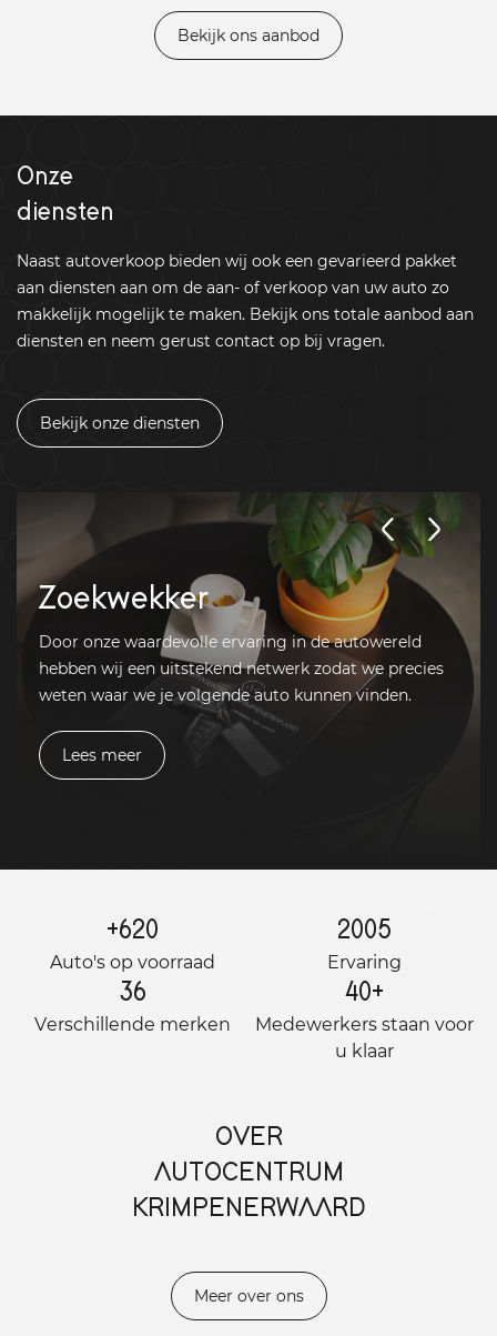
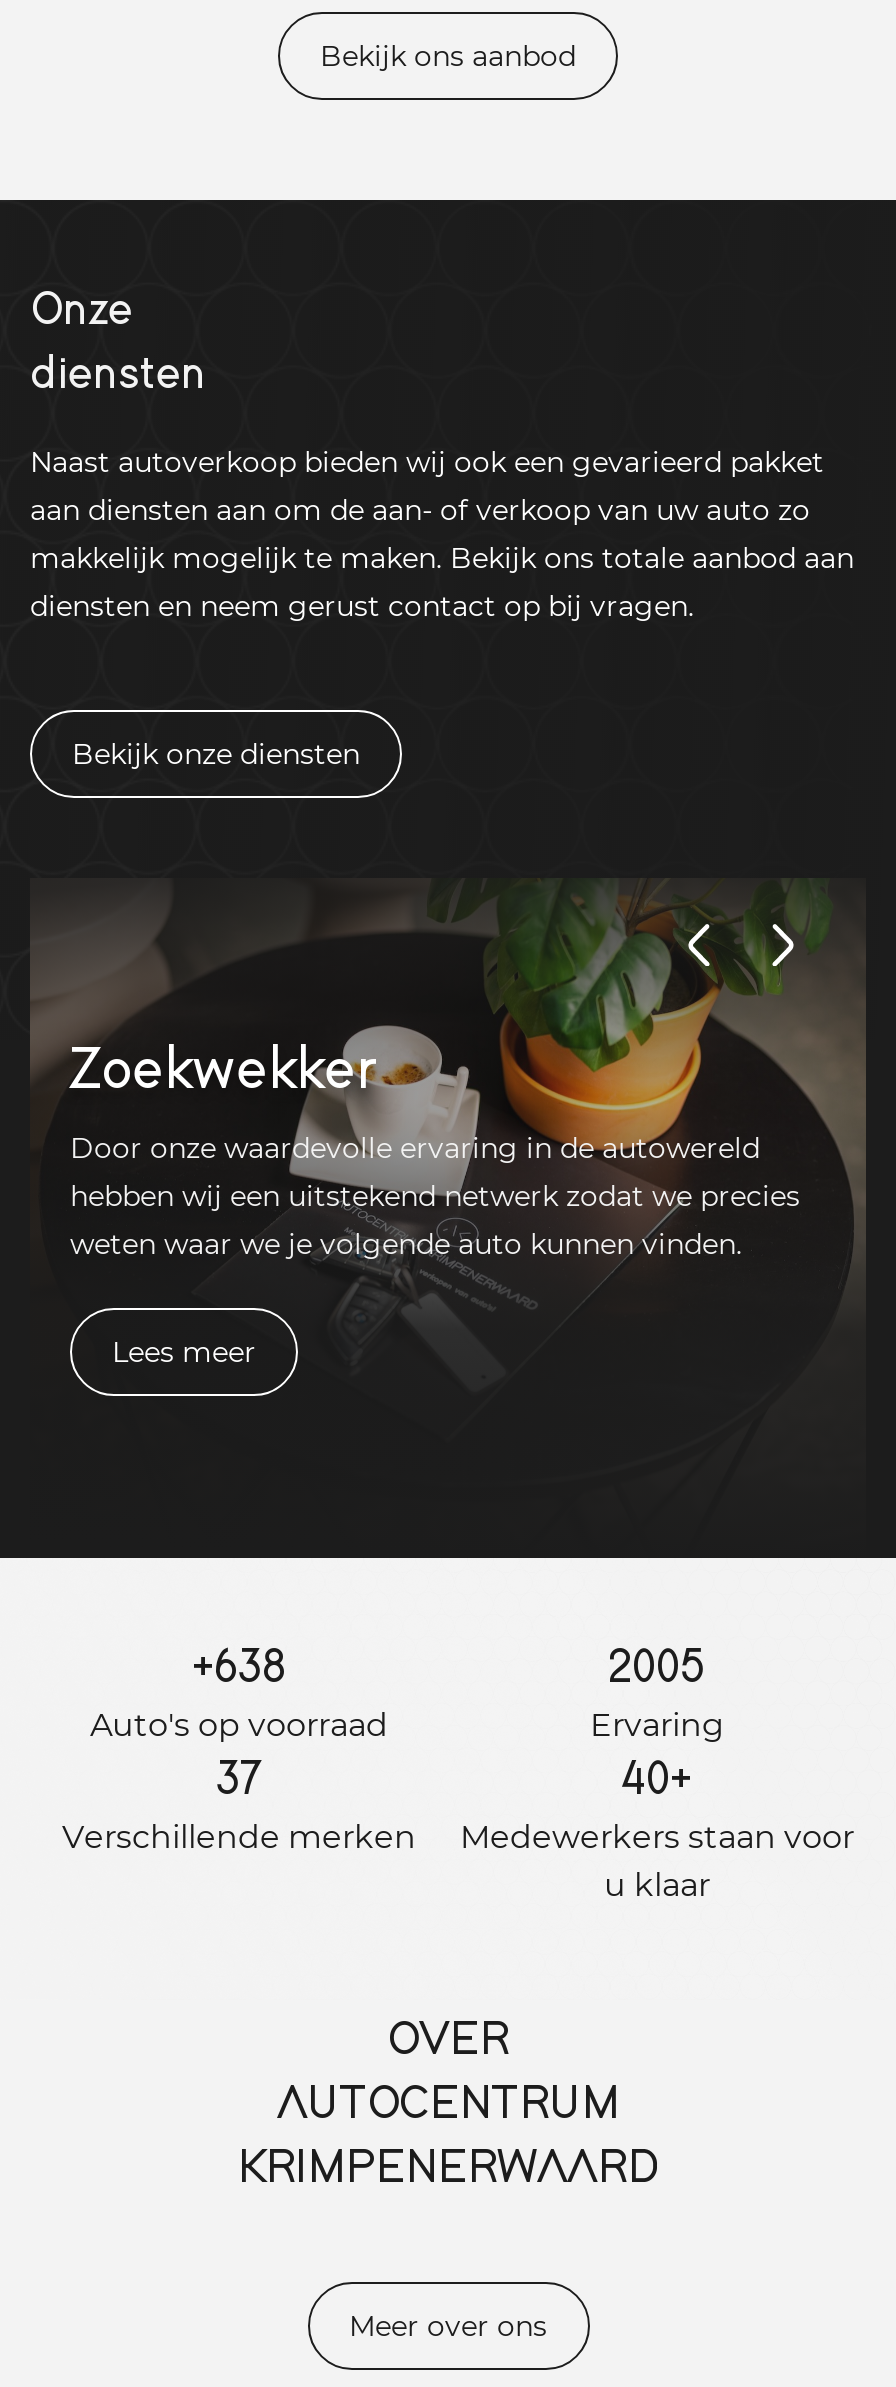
[106,918,159,943] +620 -> [192,1645,286,1691] +638
[119,980,146,1006] 36 -> [216,1757,262,1803] 37

